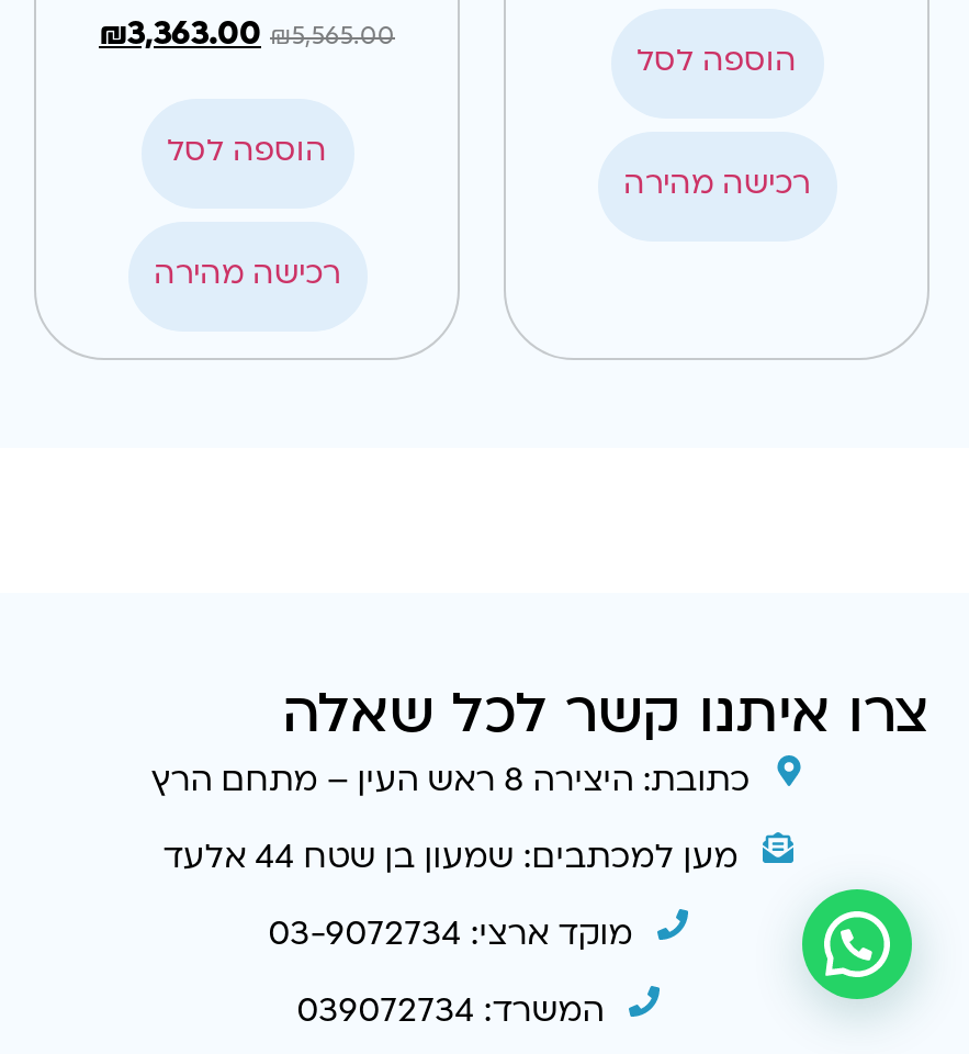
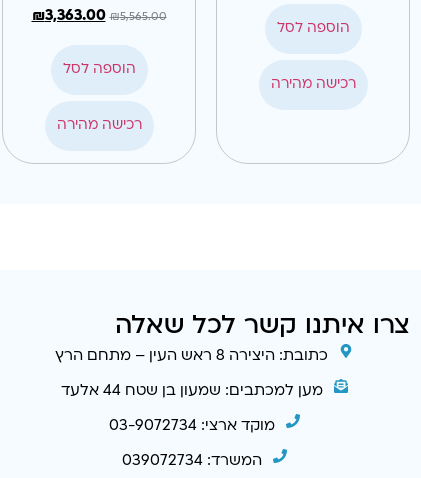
[798,887,916,1012] [image] -> none

